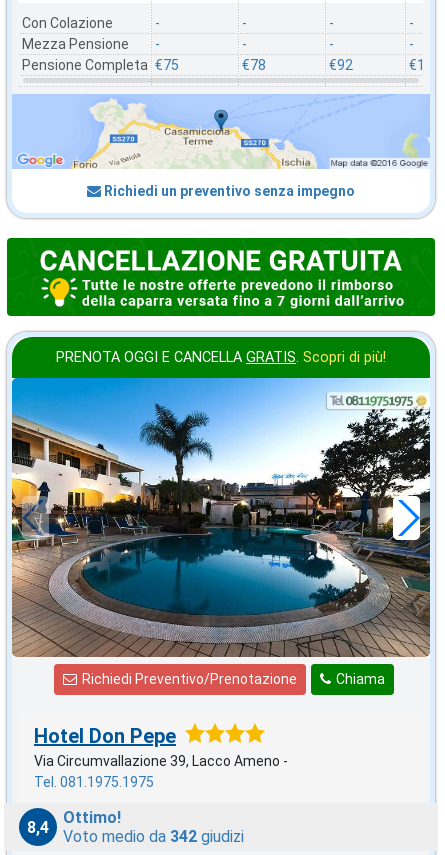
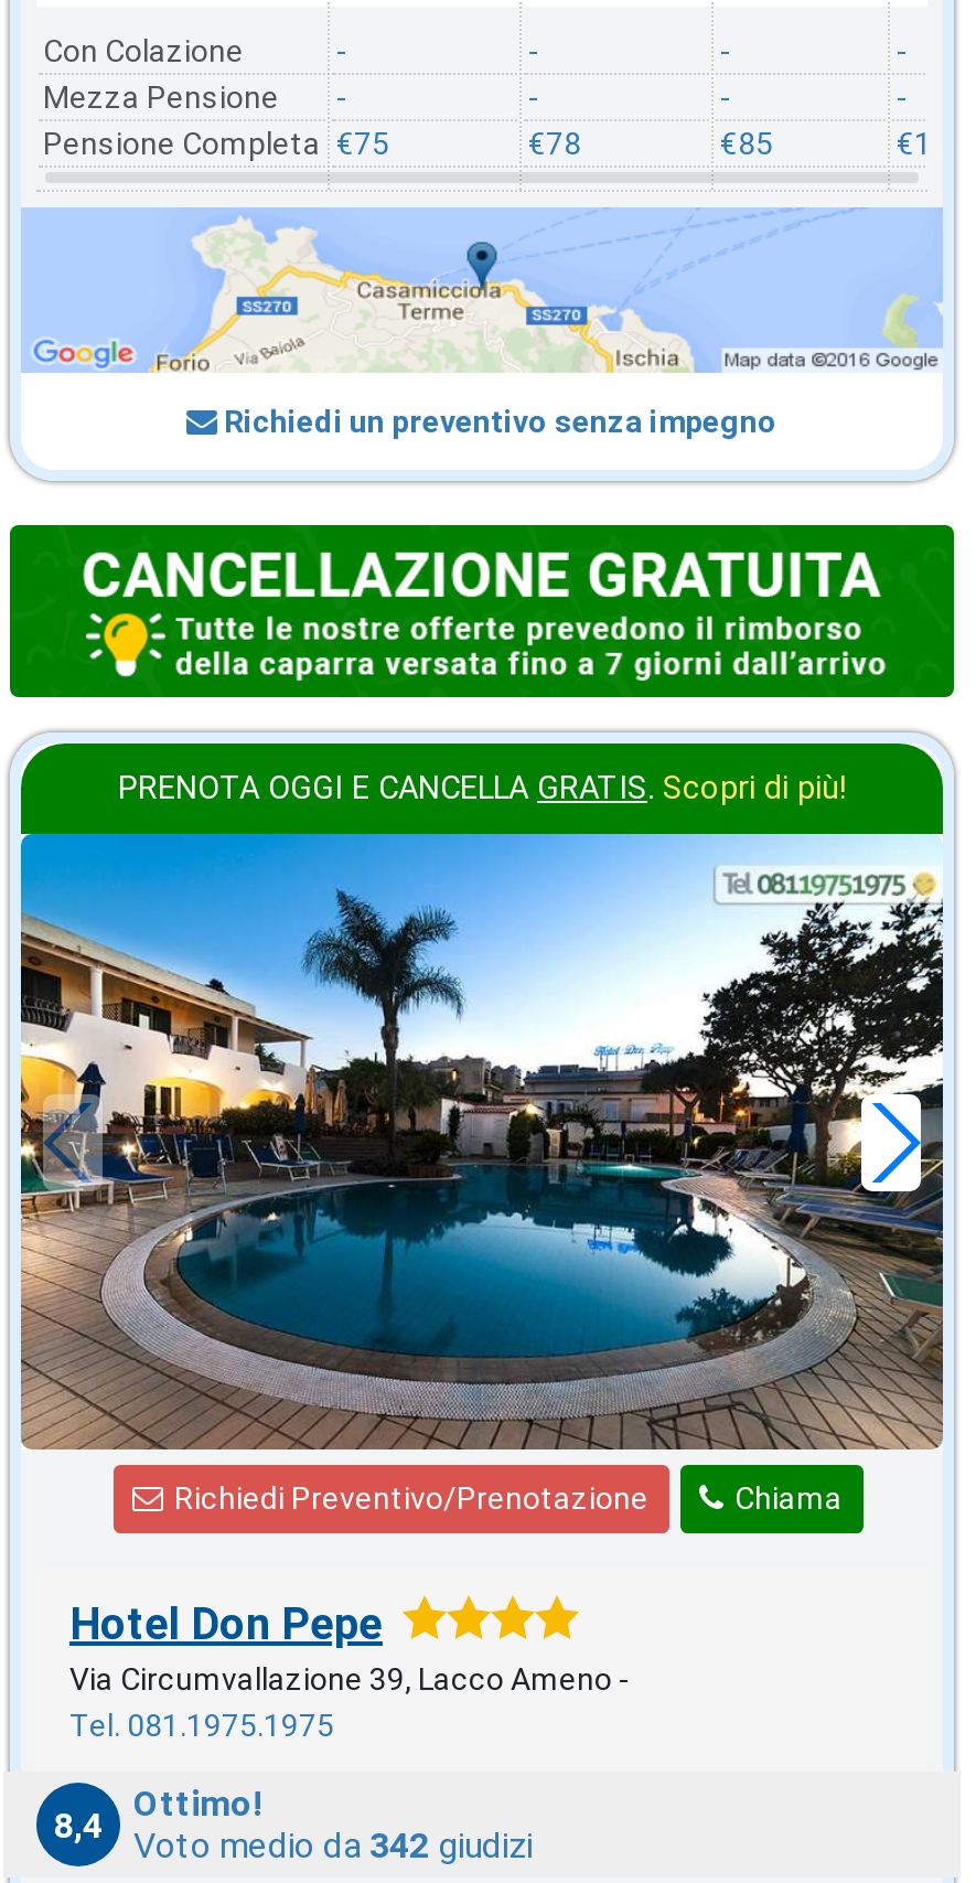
[329,57,353,73] €92 -> [720,126,773,162] €85

